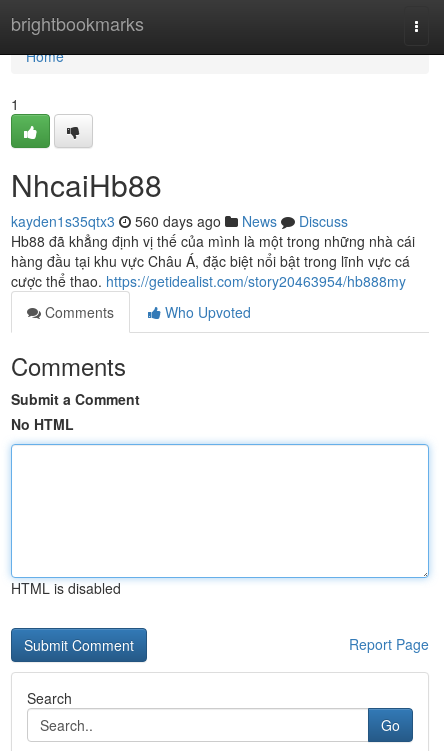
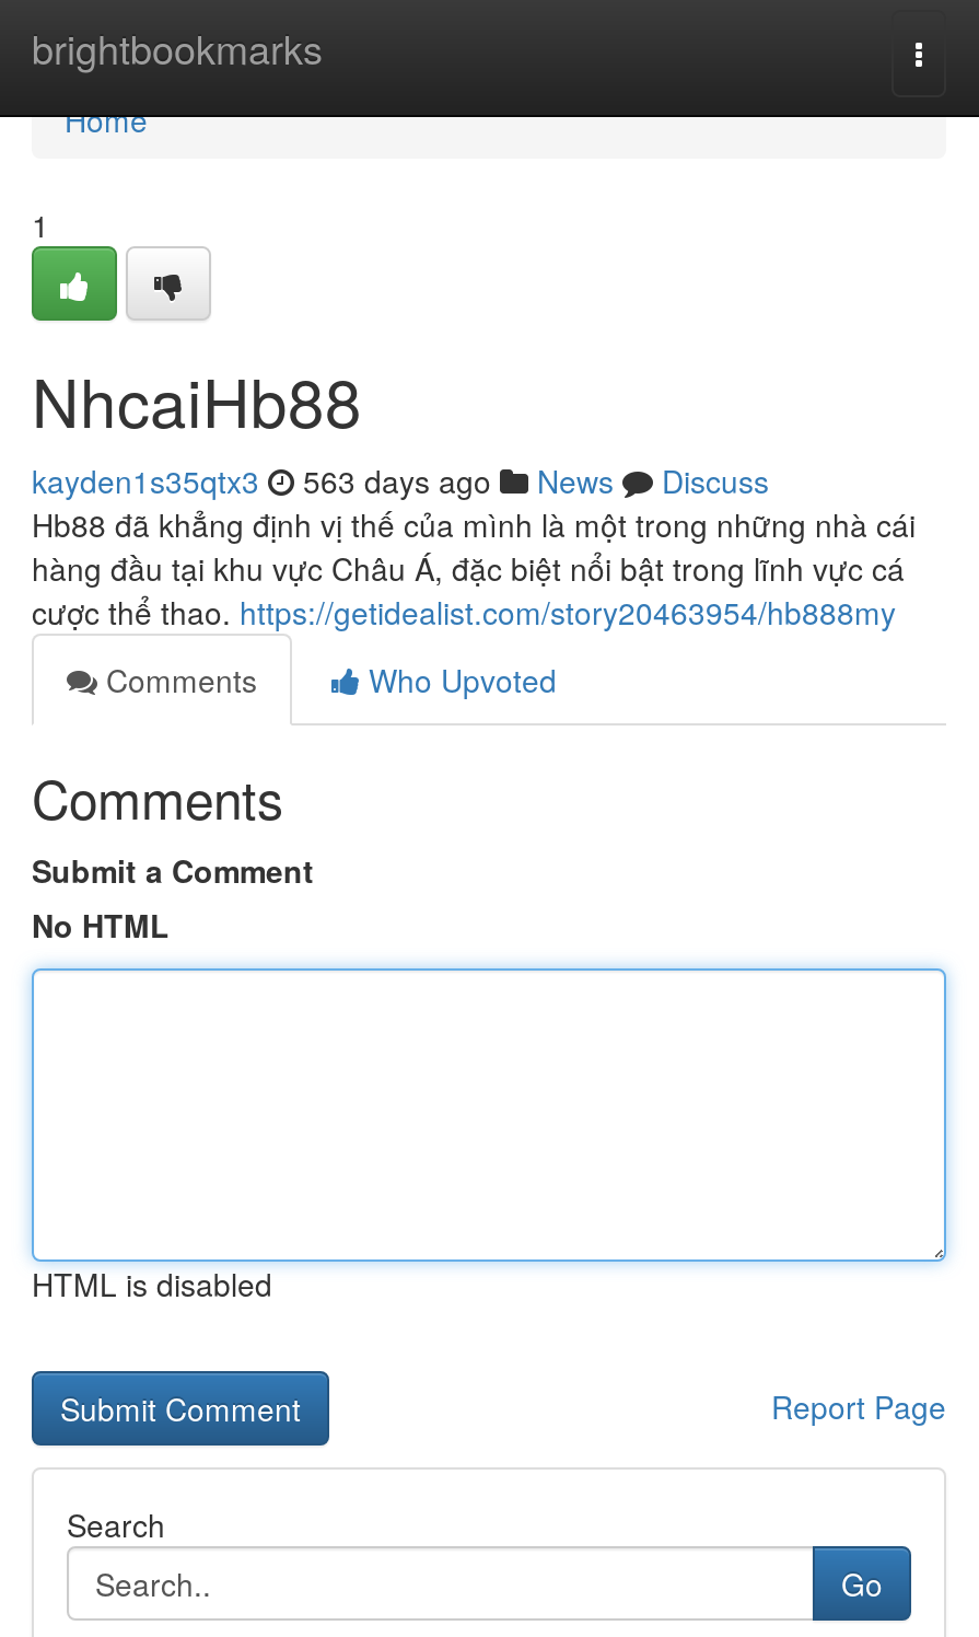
[11,211,348,231] kayden1s35qtx3 560 days ago News Discuss -> [32,458,769,502] kayden1s35qtx3 563 days ago News Discuss

